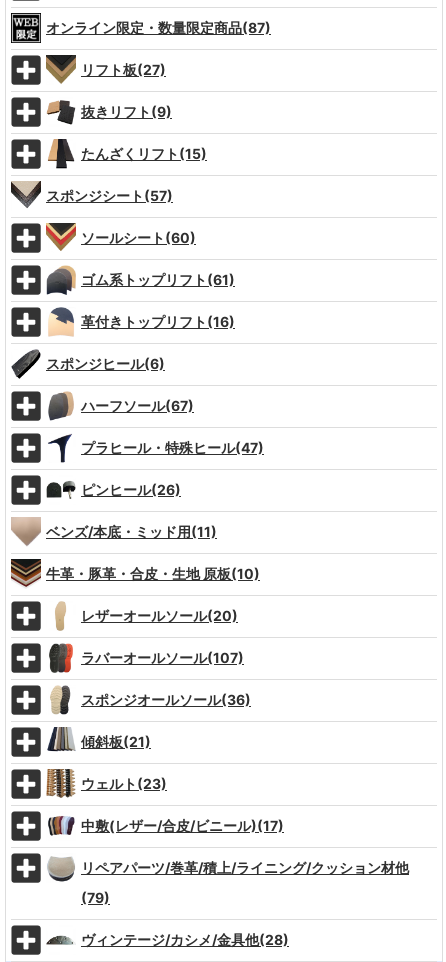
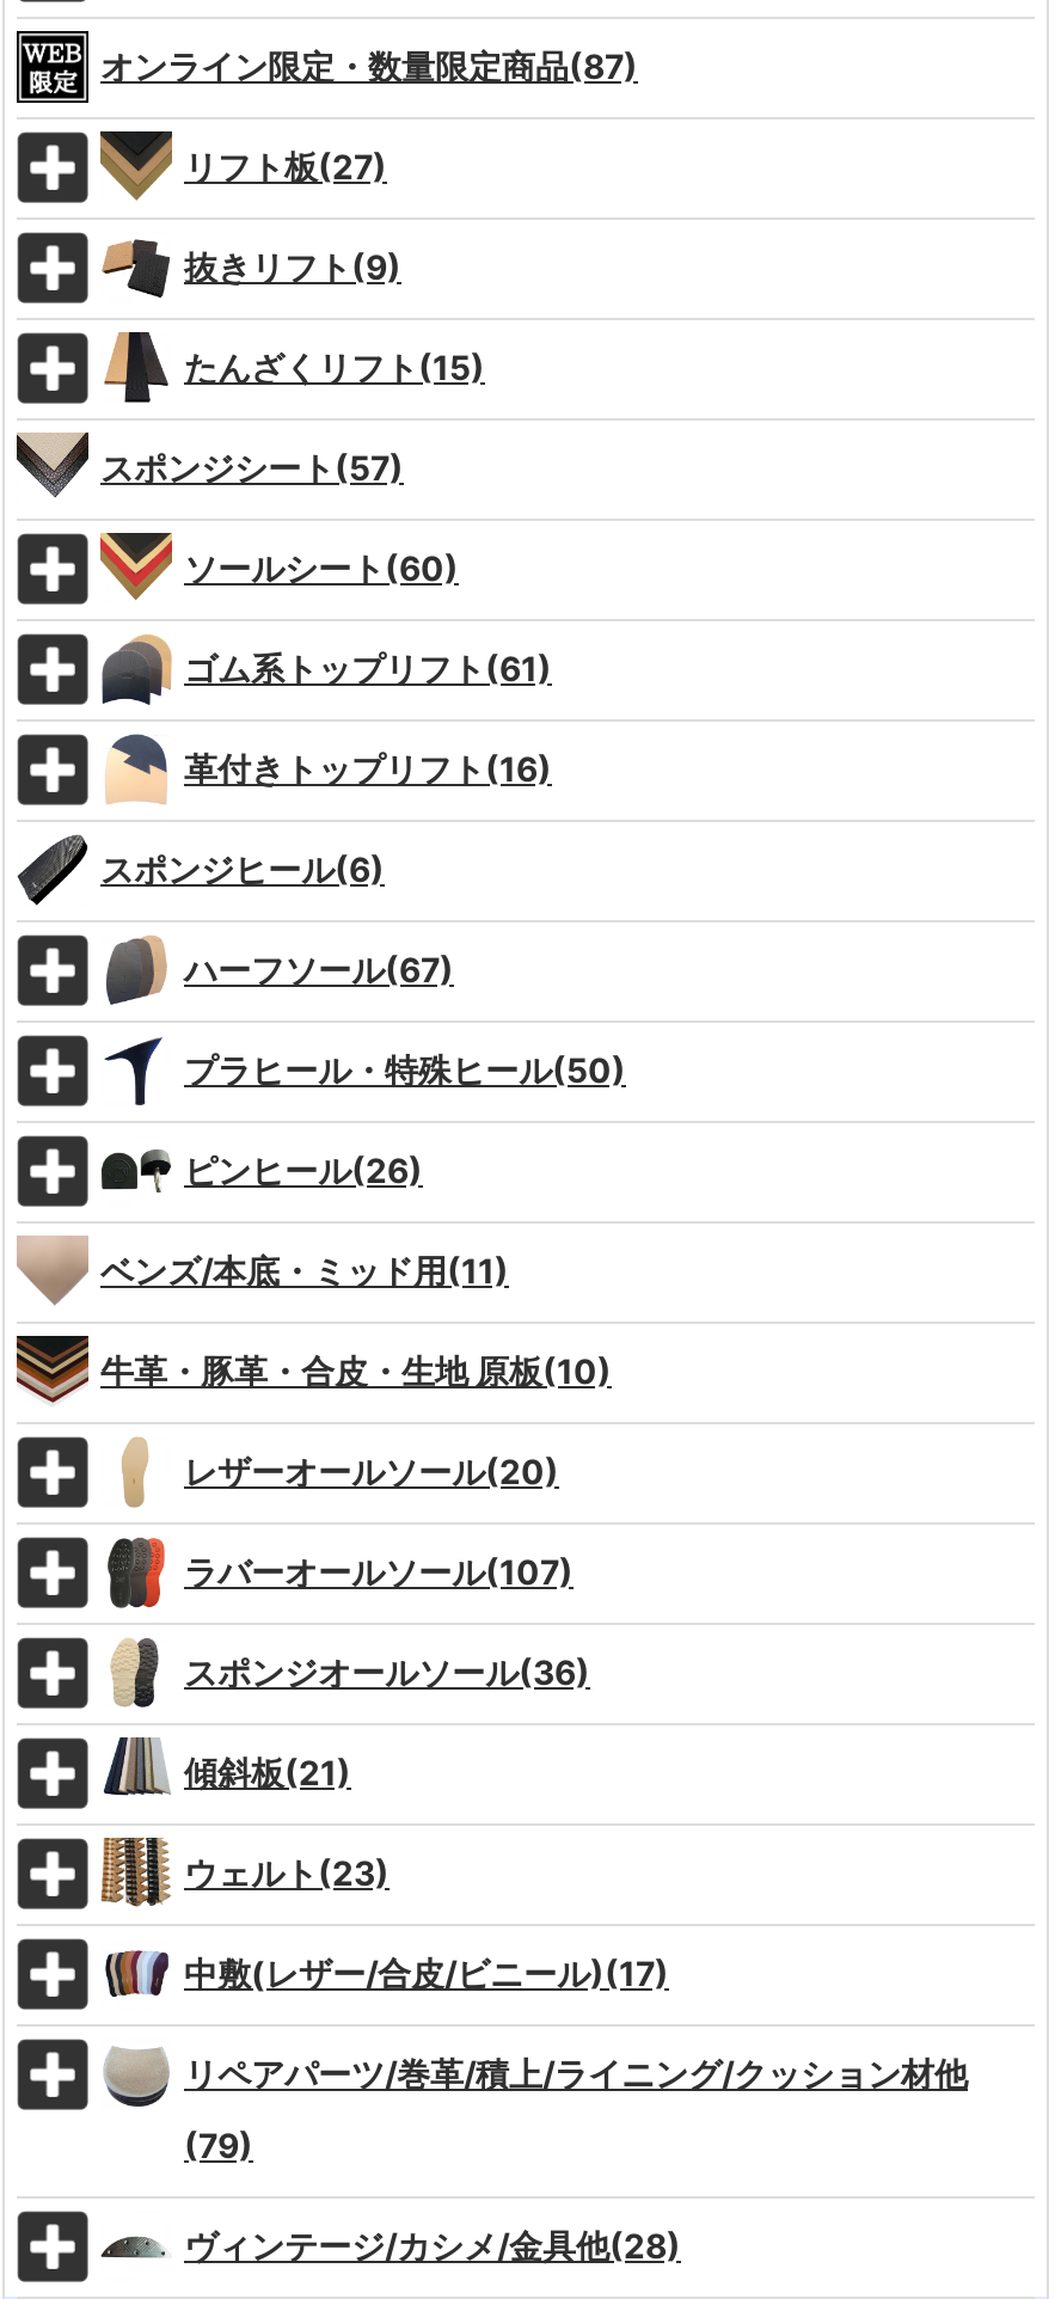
[81,439,264,456] プラヒール・特殊ヒール(47) -> [184,1049,626,1090] プラヒール・特殊ヒール(50)

